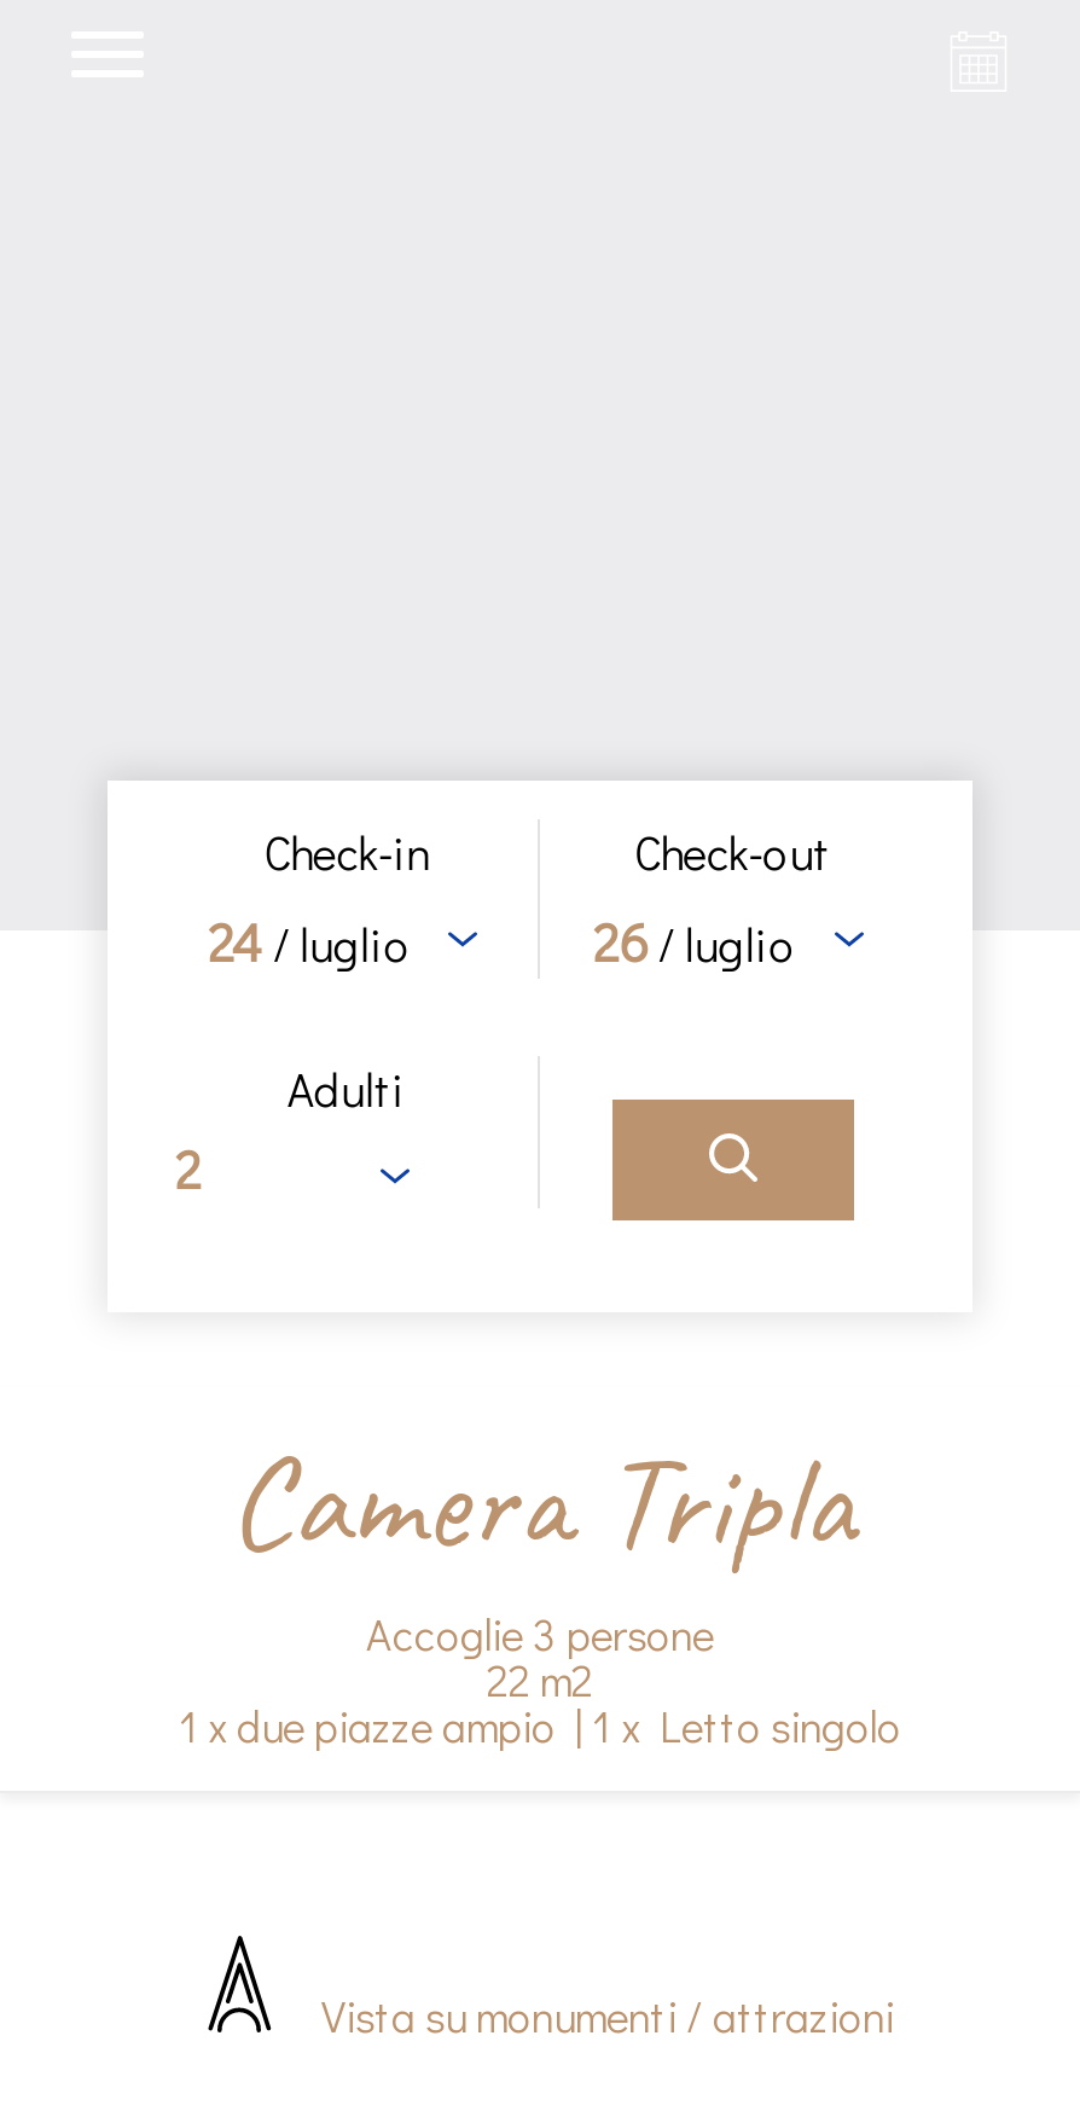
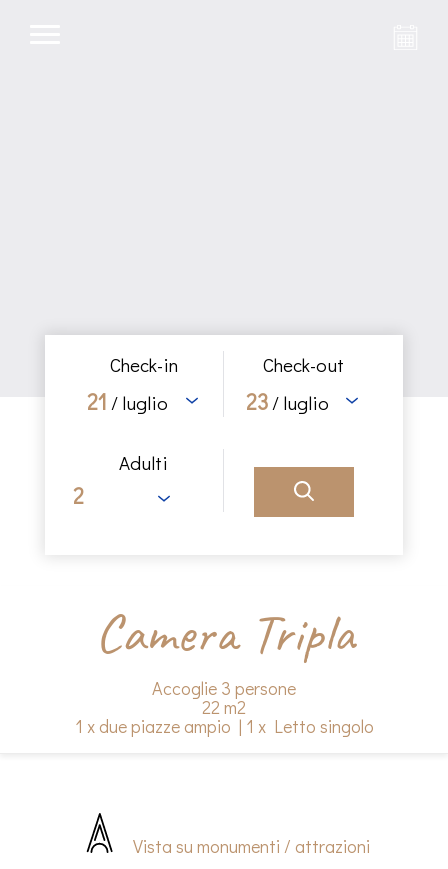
[207,906,410,976] 24 / luglio -> [87,387,168,416] 21 / luglio
[593,906,796,976] 26 / luglio -> [246,387,329,416] 23 / luglio

